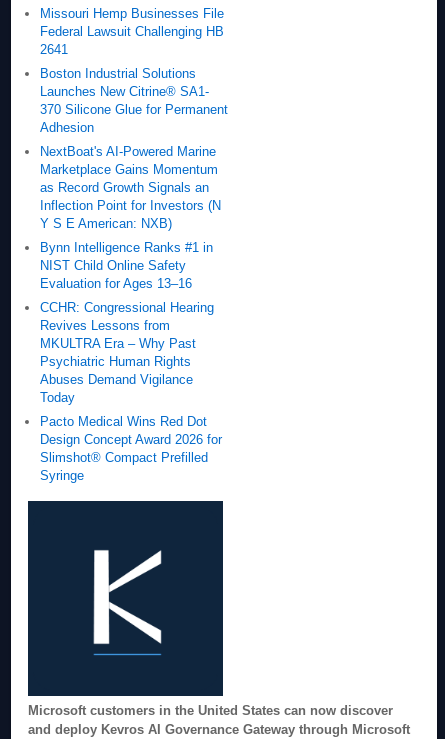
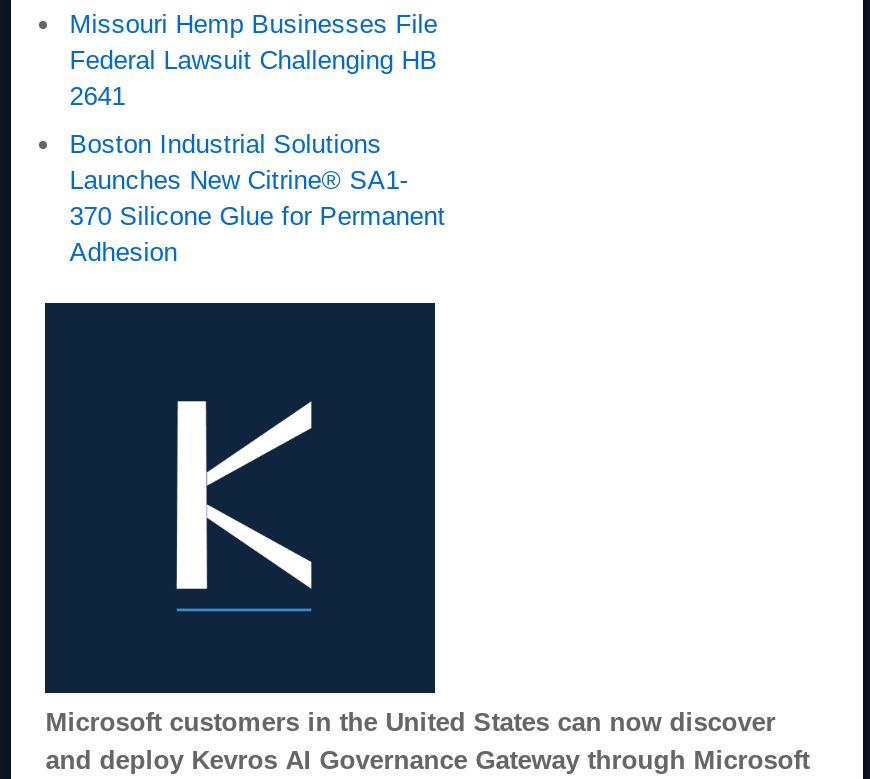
[40,144,222,483] NextBoat's AI-Powered Marine | Marketplace Gains Momentum | as Record Growth Signals an | Inflection Point for Investors (N | Y S E American: NXB) | Bynn Intelligence Ranks #1 in | NIST Child Online Safety | Evaluation for Ages 13–16 | CCHR: Congressional Hearing | Revives Lessons from | MKULTRA Era – Why Past | Psychiatric Human Rights | Abuses Demand Vigilance | Today | Pacto Medical Wins Red Dot | Design Concept Award 2026 for | Slimshot® Compact Prefilled | Syringe -> none

